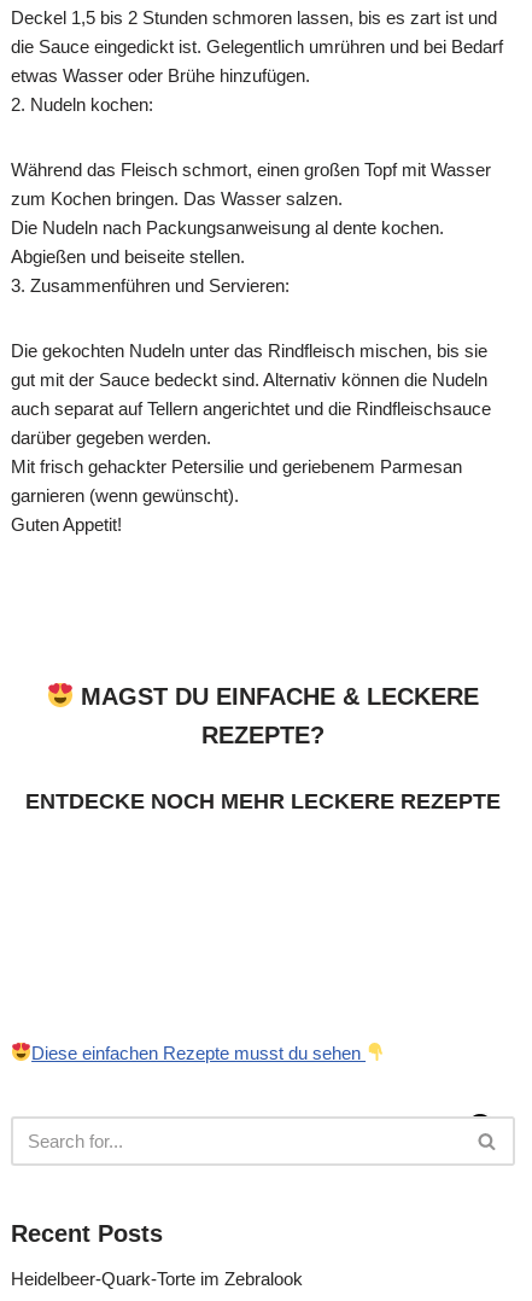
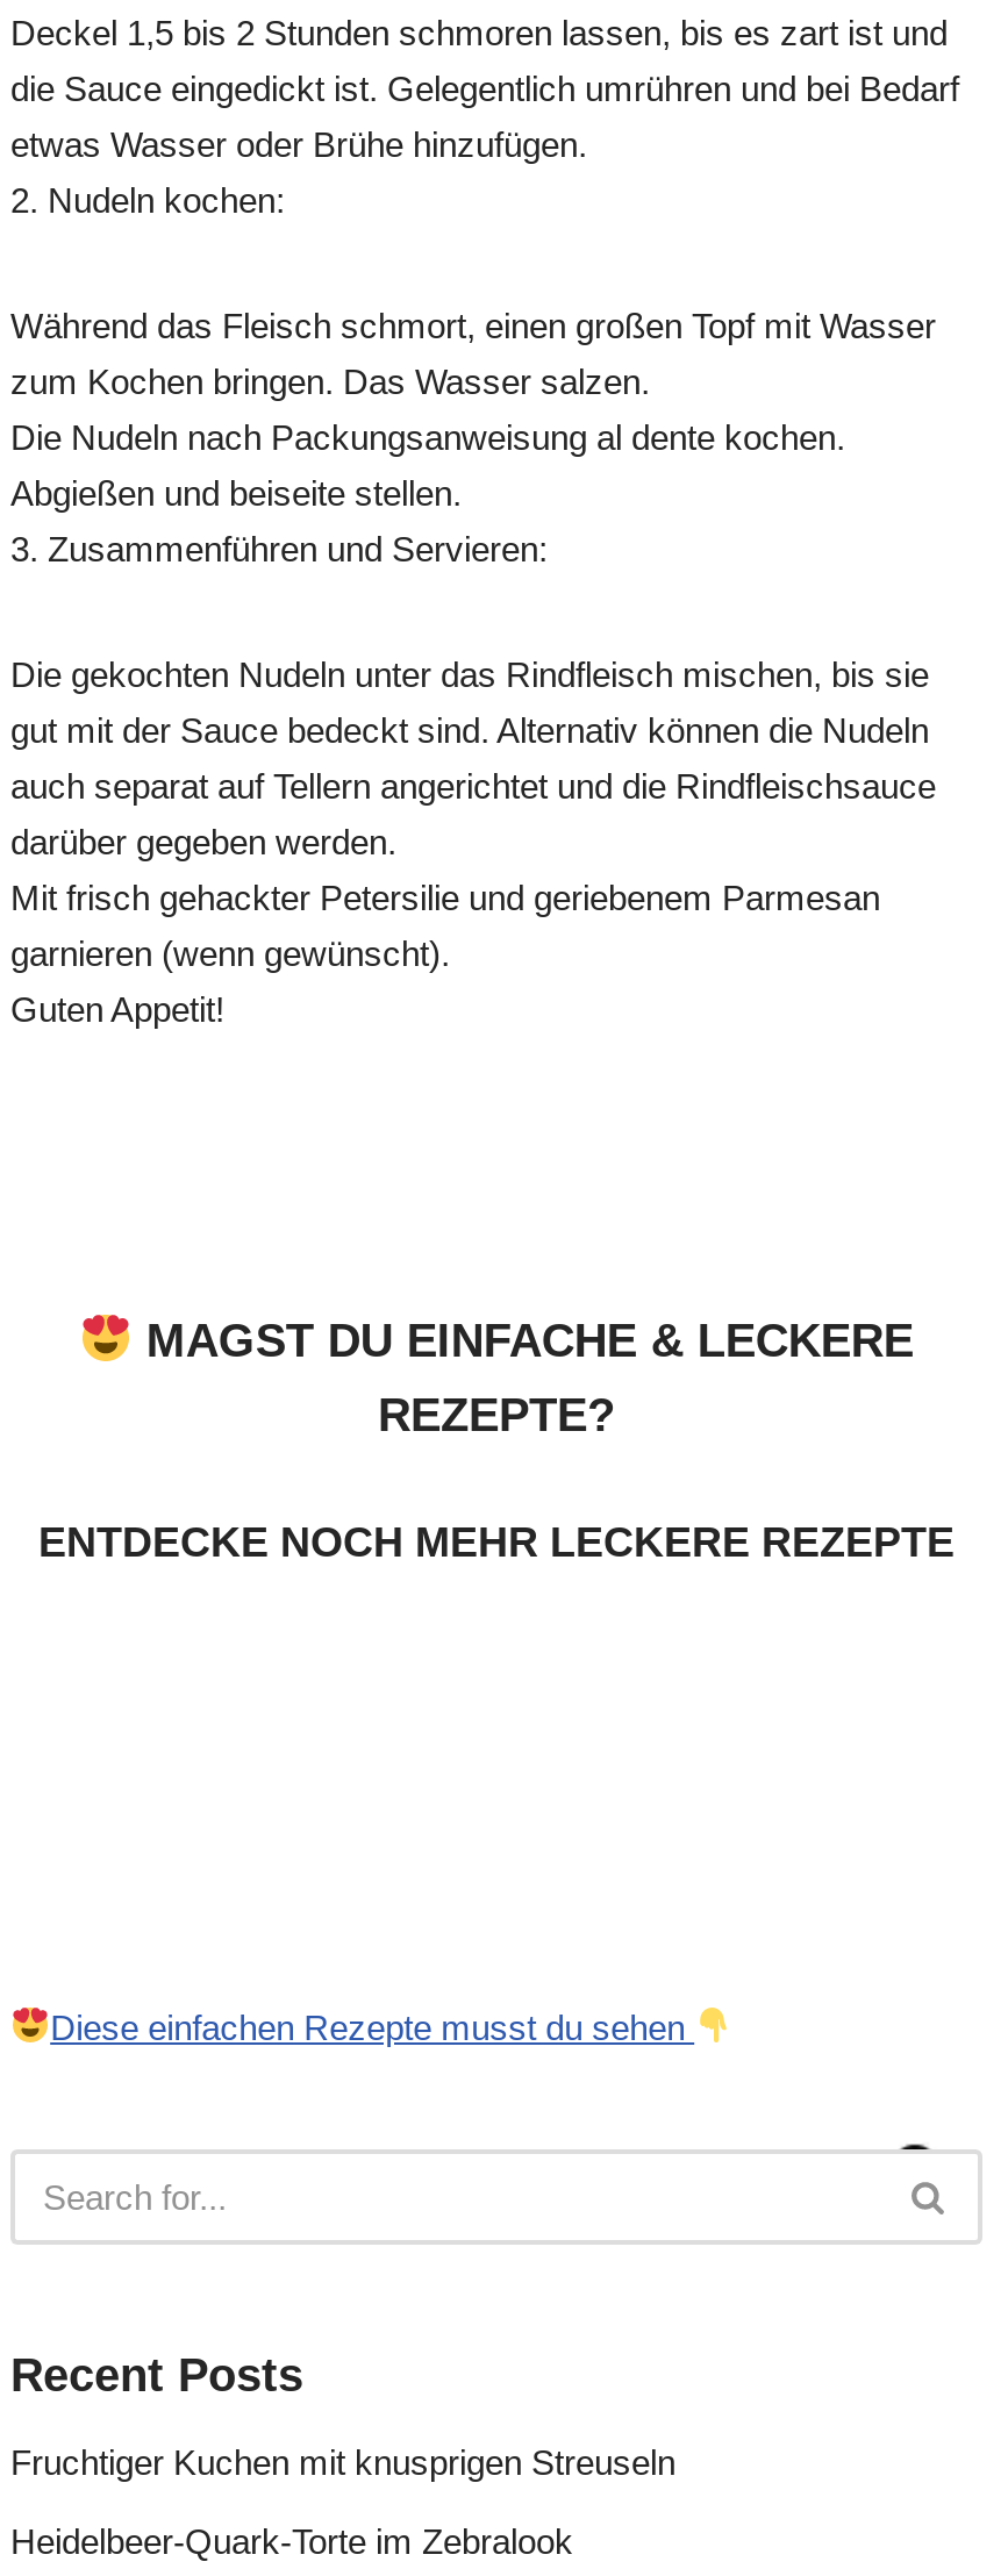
none -> [10,2442,675,2482] Fruchtiger Kuchen mit knusprigen Streuseln

